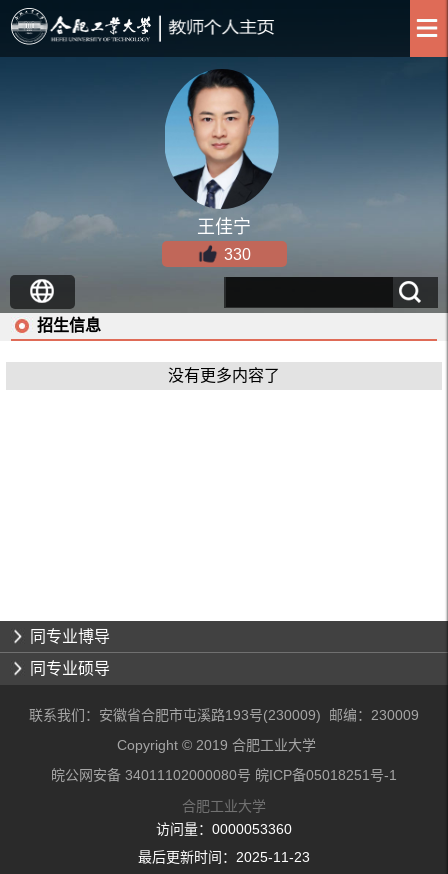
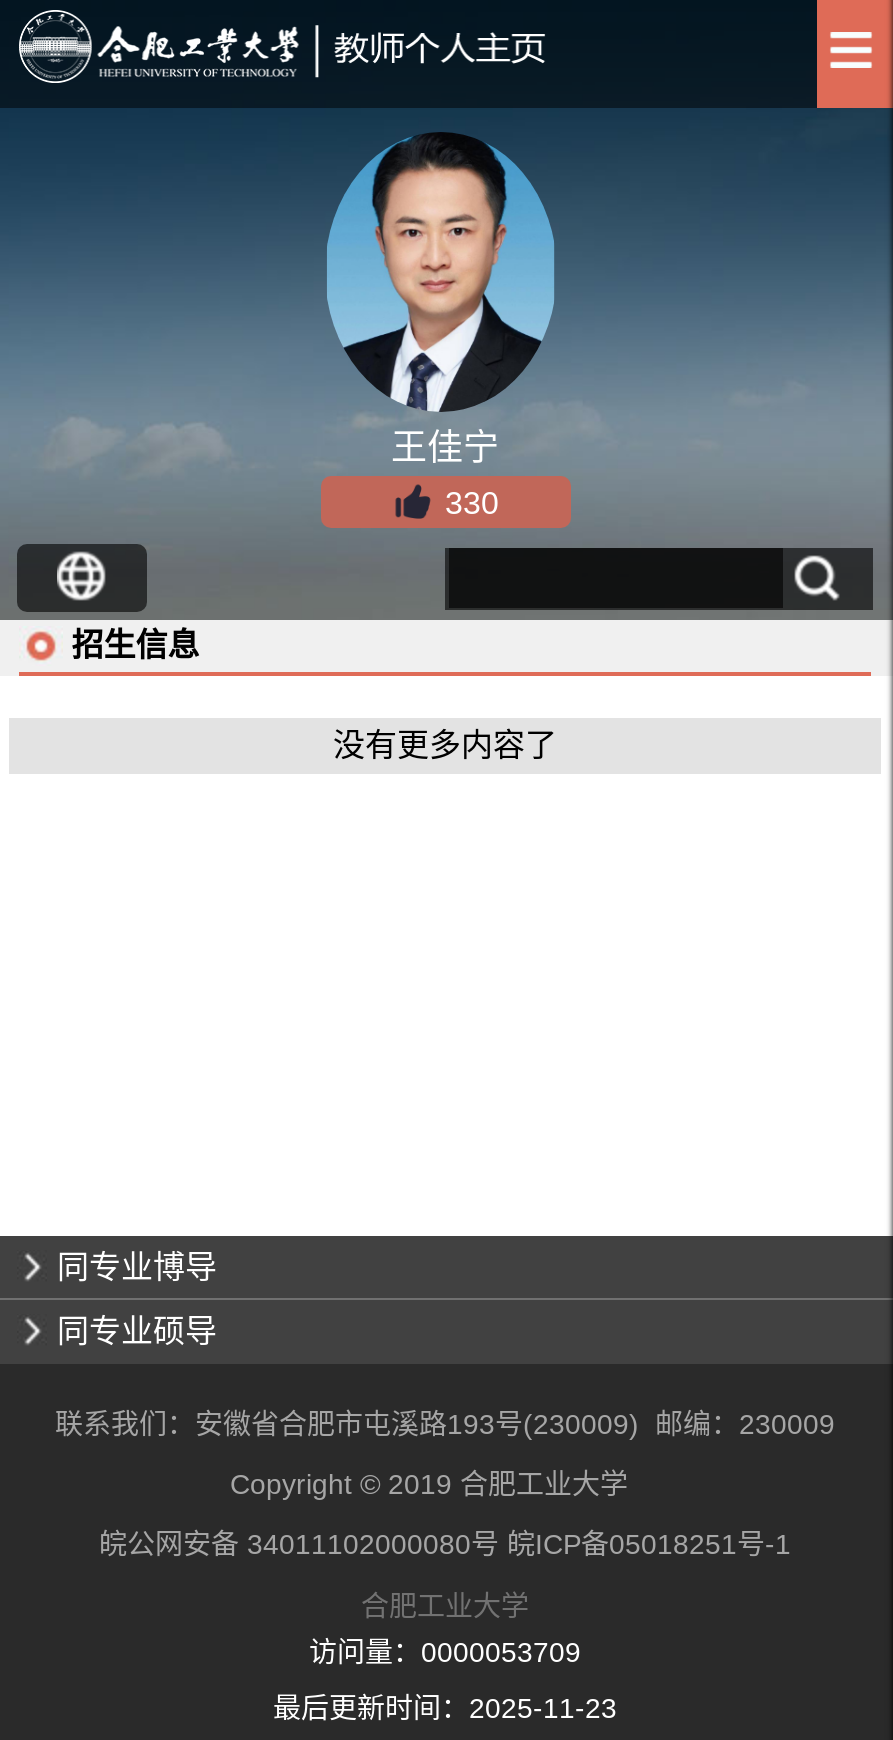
[156,821,292,837] 访问量：0000053360 -> [309,1636,581,1668] 访问量：0000053709

